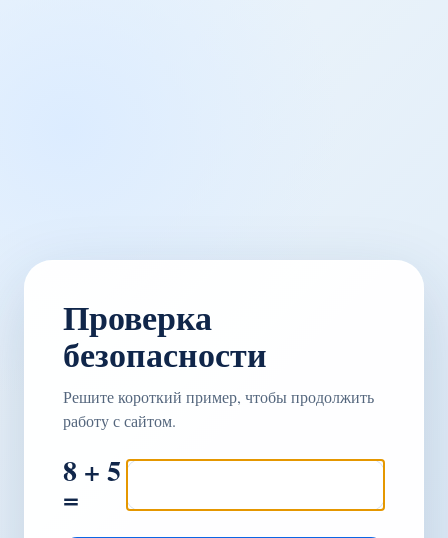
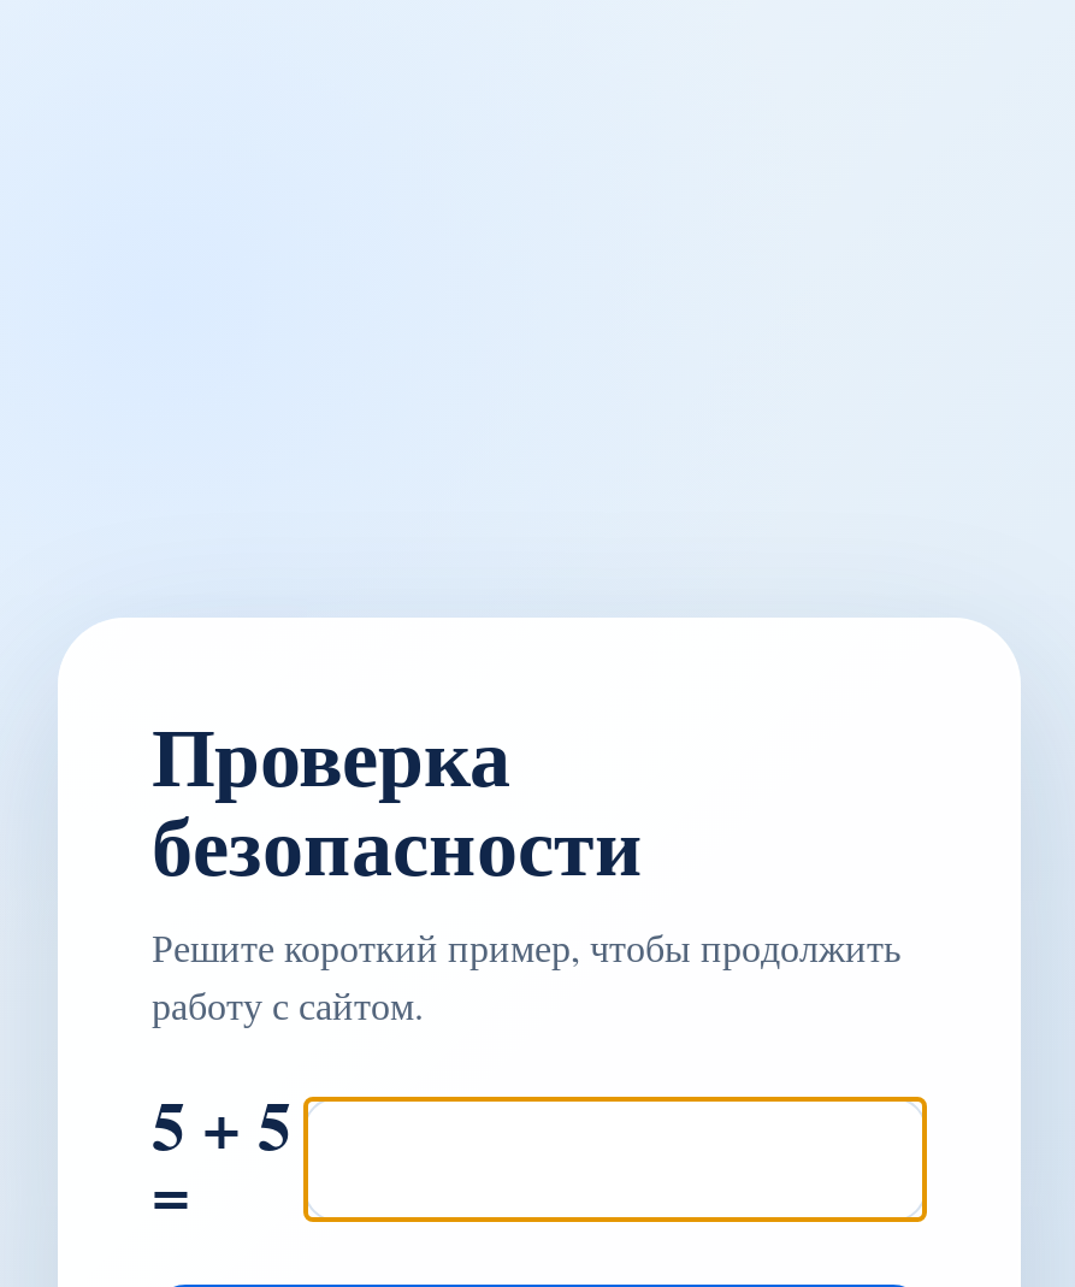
[63,450,121,491] 8 + 5 -> [152,1075,291,1174] 5 + 5

